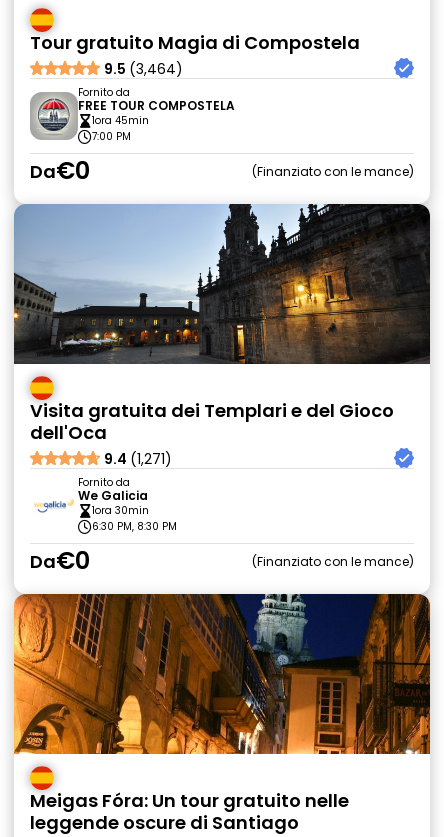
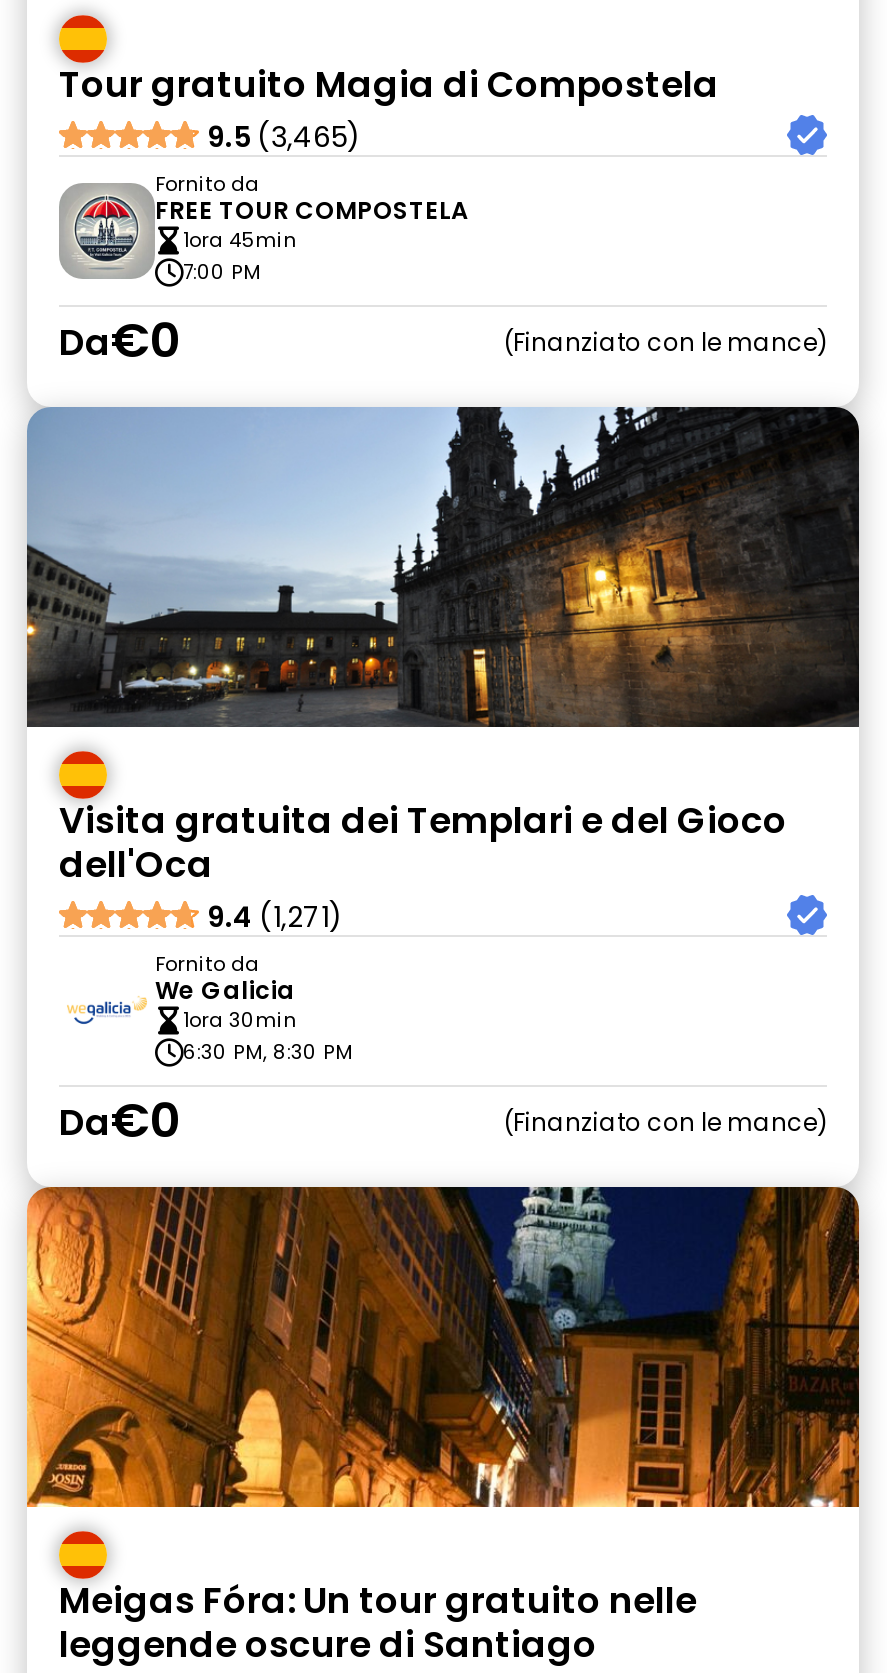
[104,59,183,79] 9.5 (3,464) -> [207,117,361,157] 9.5 (3,465)

